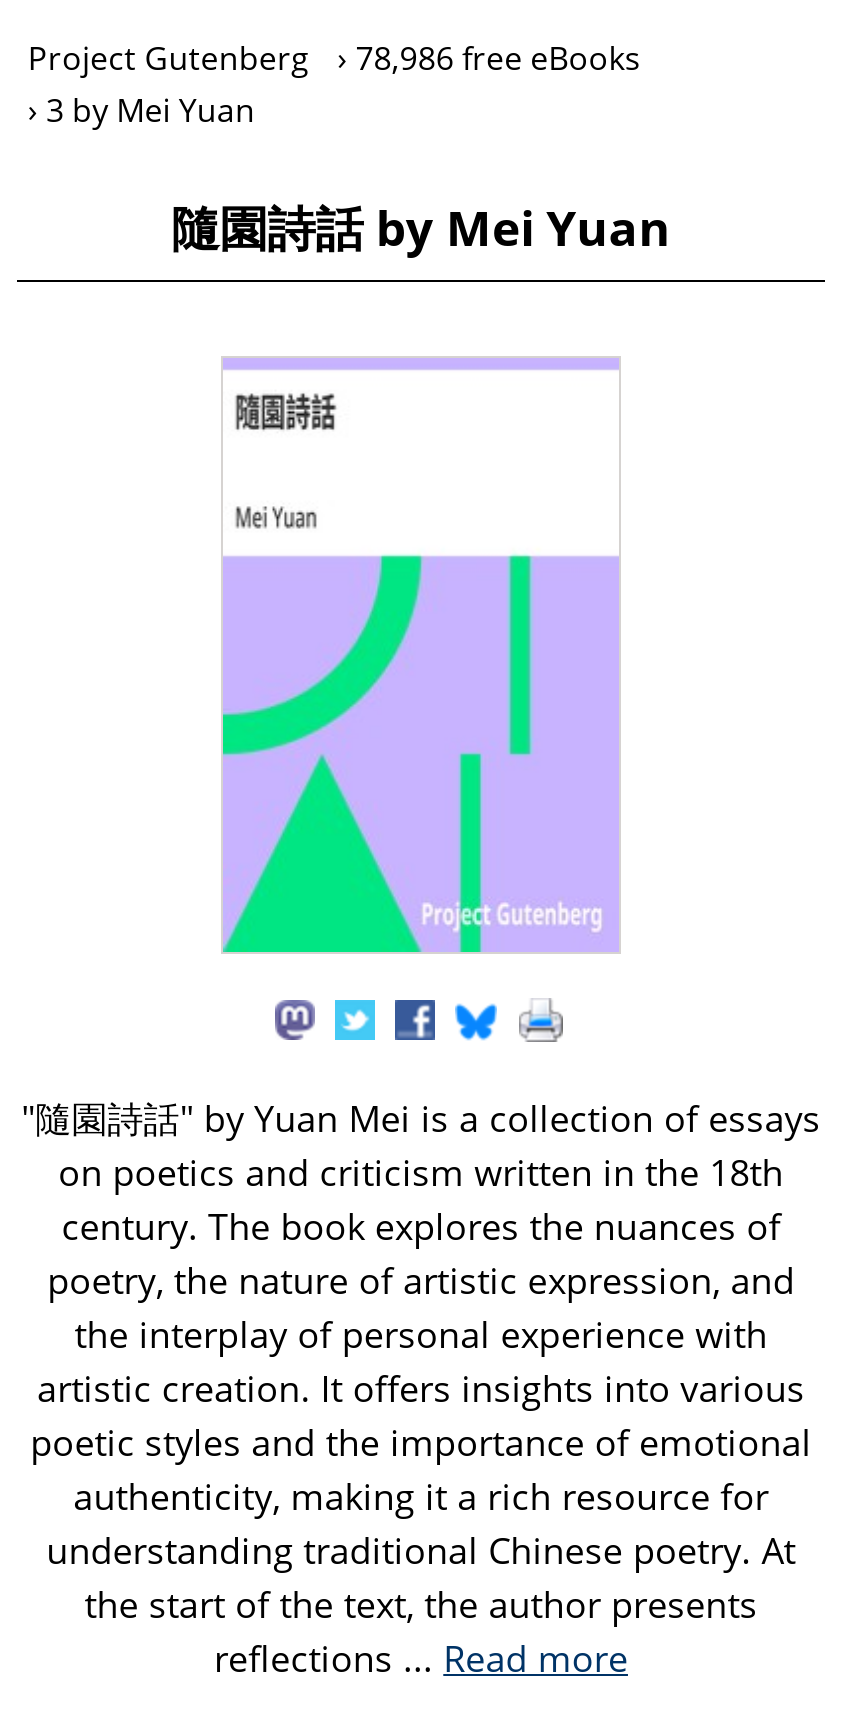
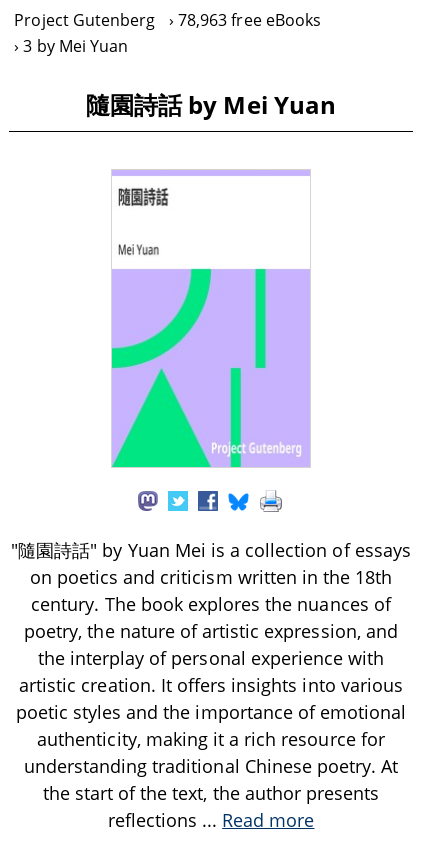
[28,36,641,80] Project Gutenberg 78,986 free eBooks -> [14,9,321,31] Project Gutenberg 78,963 free eBooks

